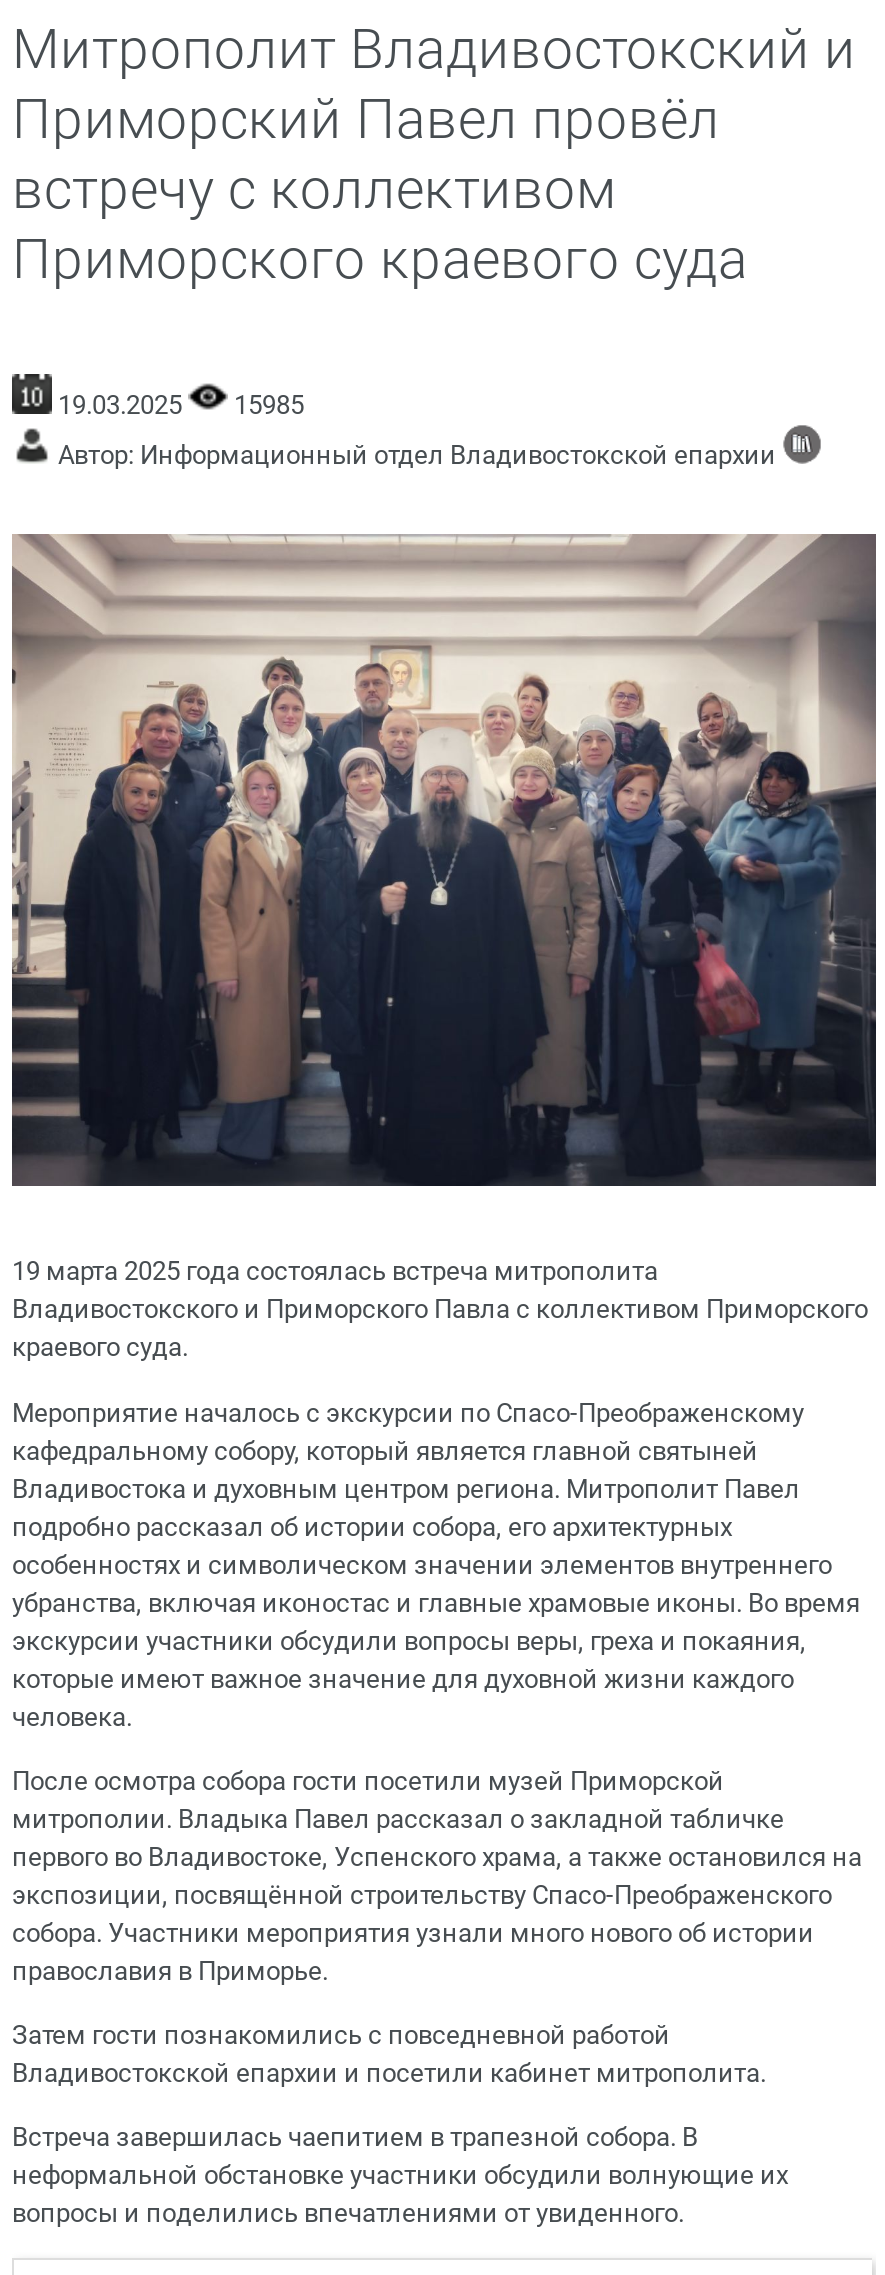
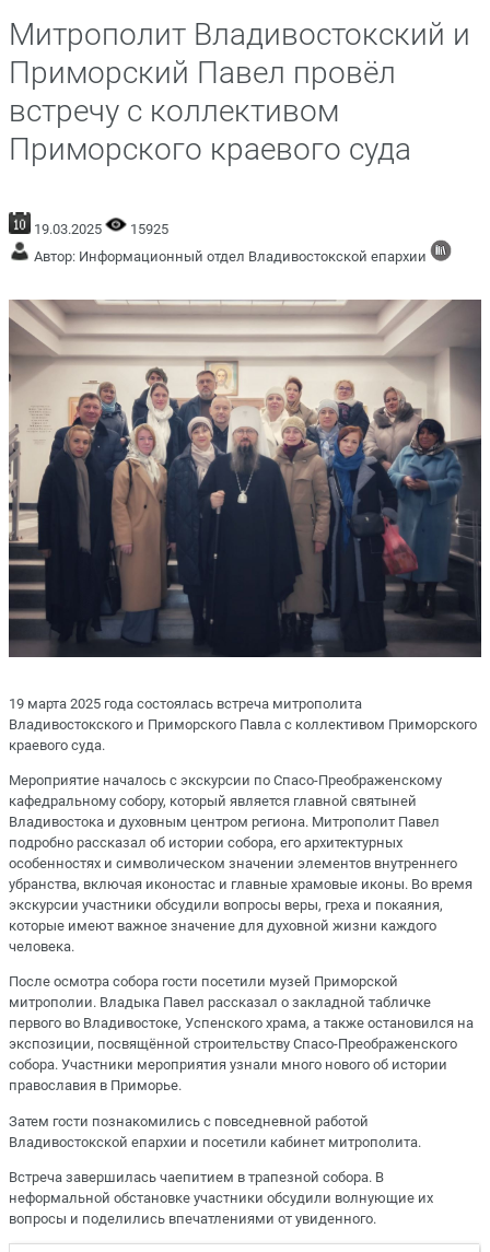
[52,389,304,419] 19.03.2025 15985 -> [31,221,168,237] 19.03.2025 15925

